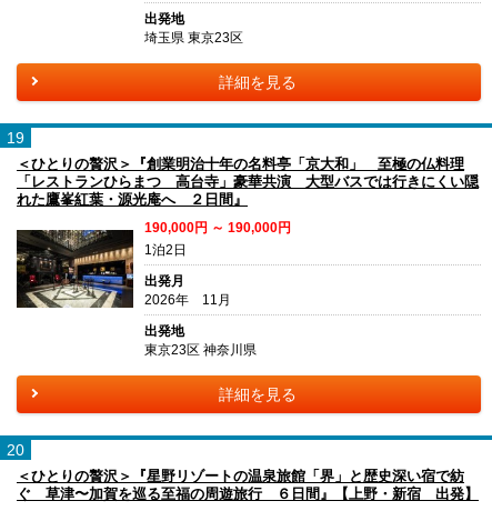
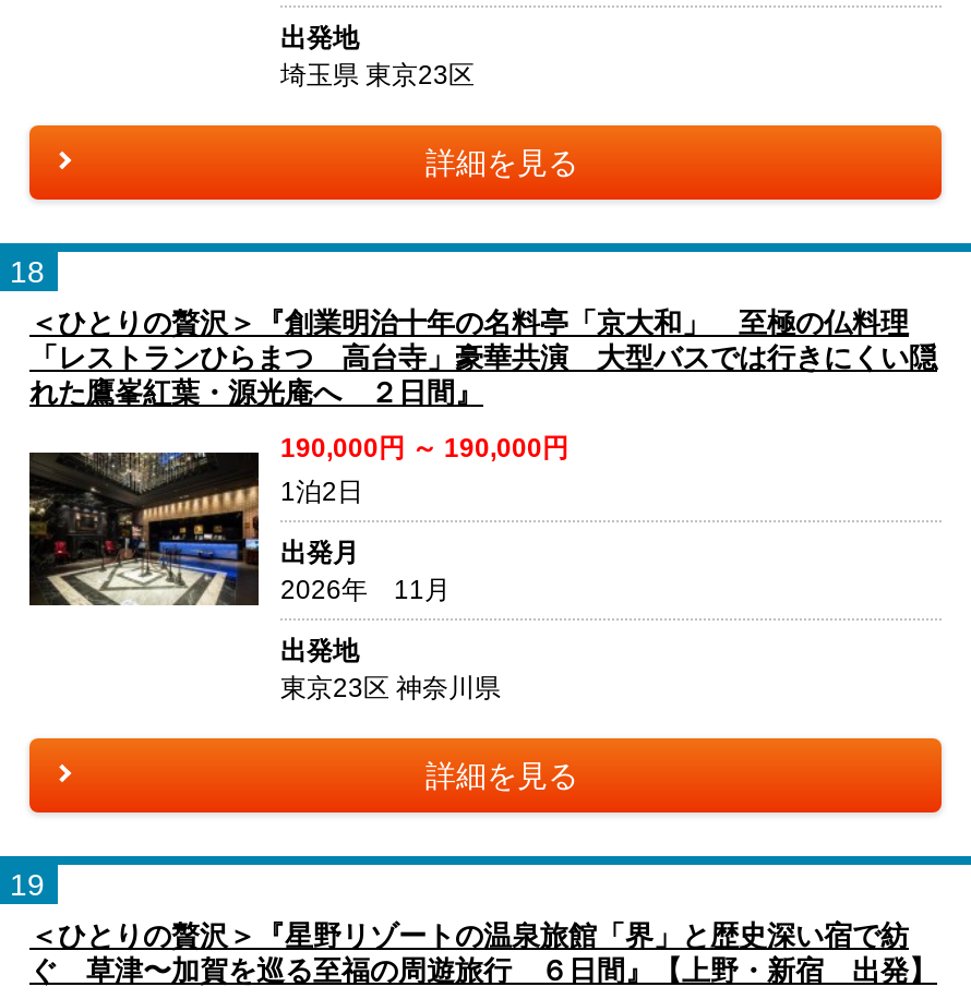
[7,128,24,146] 19 -> [10,253,45,288] 18
[7,441,24,458] 20 -> [10,866,45,901] 19

